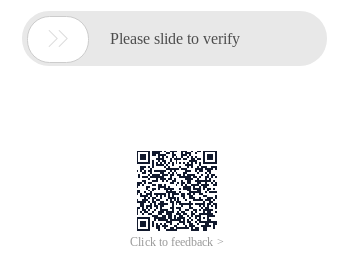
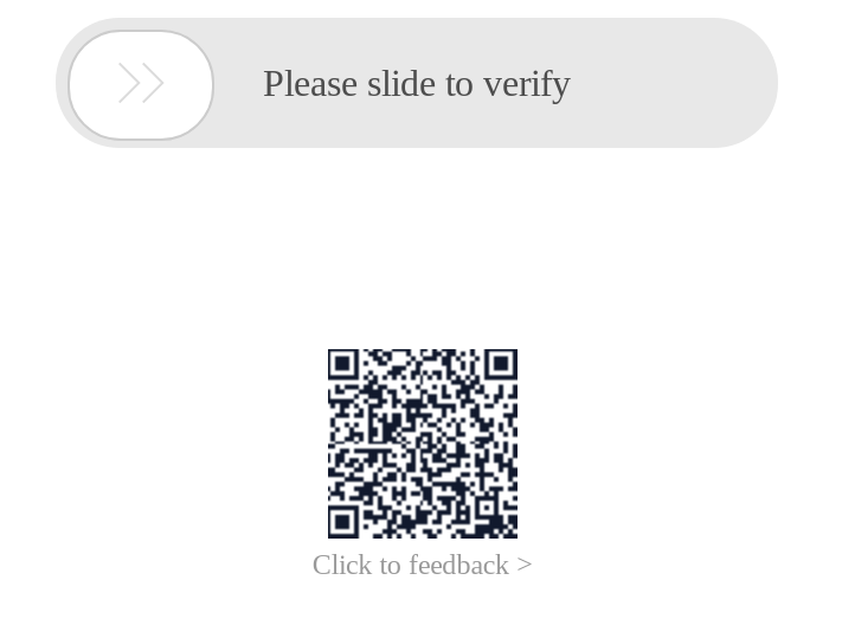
[137,151,217,232] [image] -> [328,347,520,541] [image]

